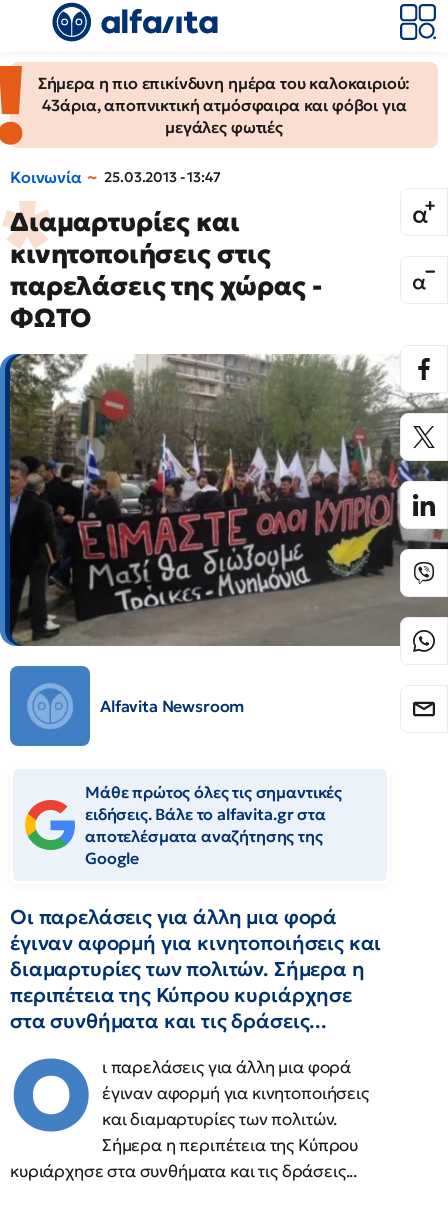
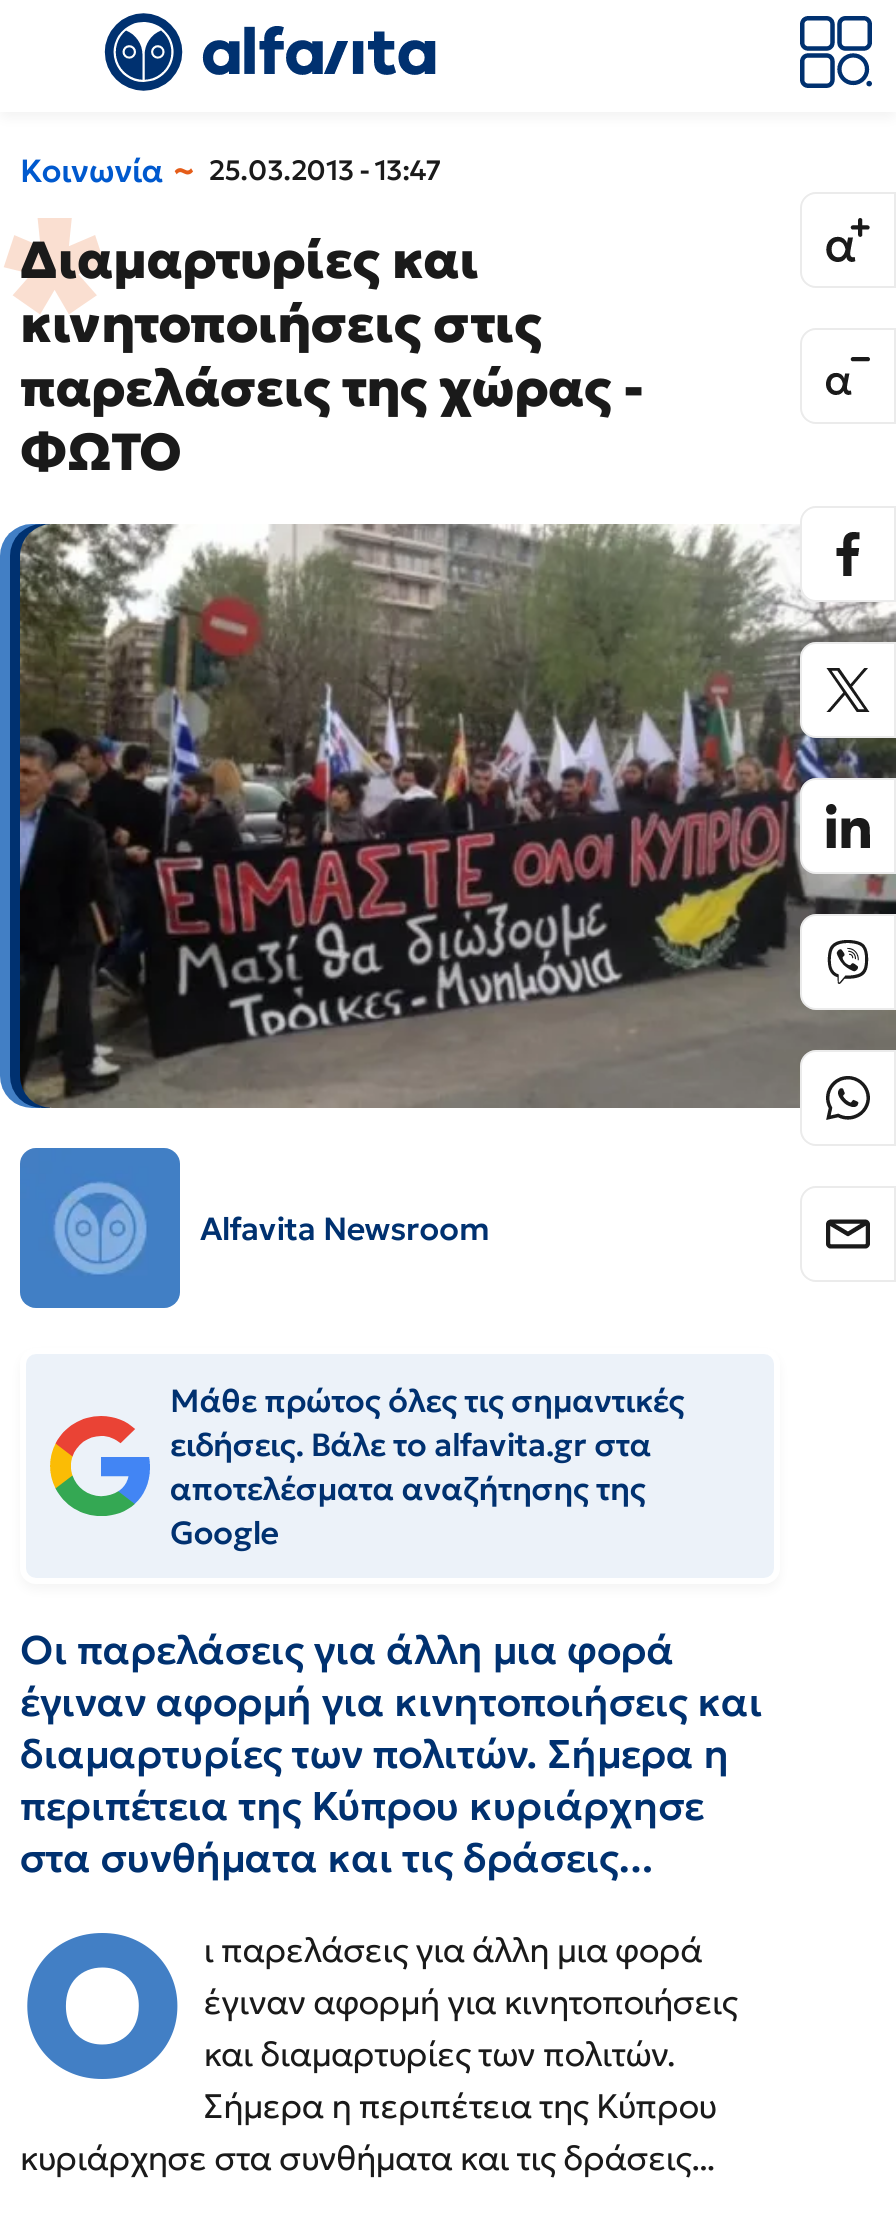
[3,62,438,147] [image] | Σήμερα η πιο επικίνδυνη ημέρα του καλοκαιριού: | 43άρια, αποπνικτική ατμόσφαιρα και φόβοι για | μεγάλες φωτιές -> none

